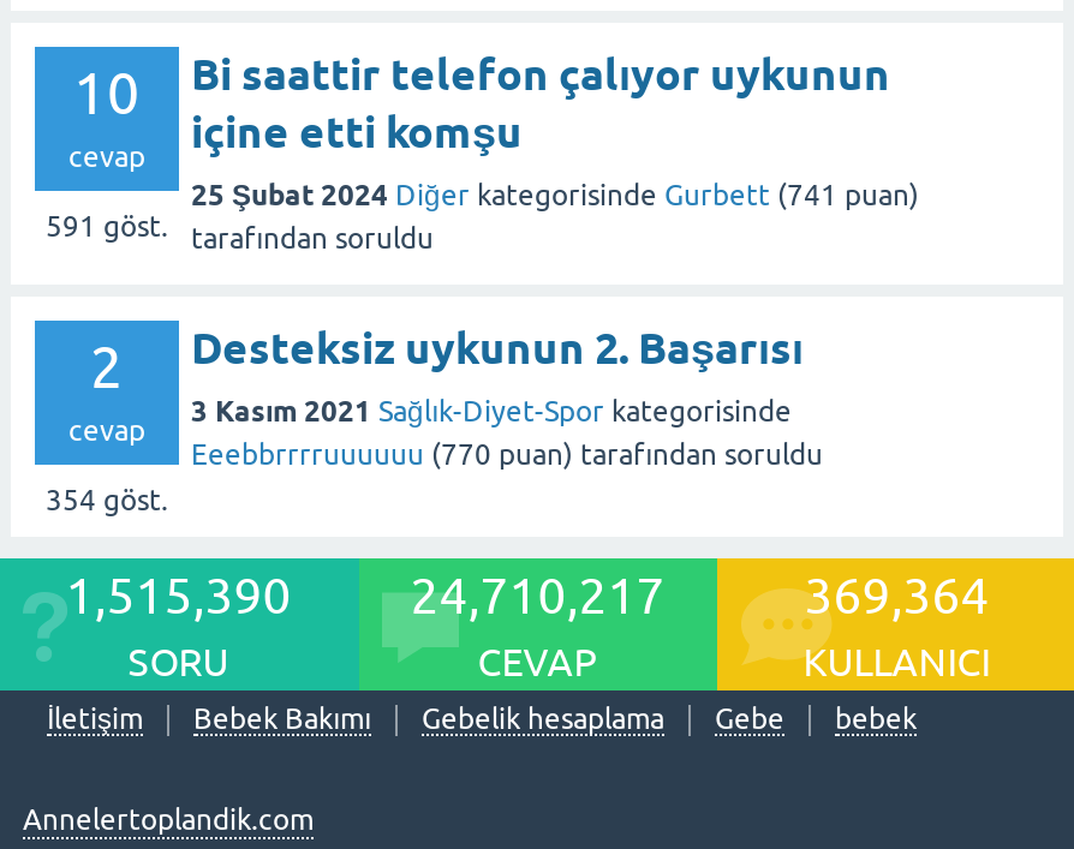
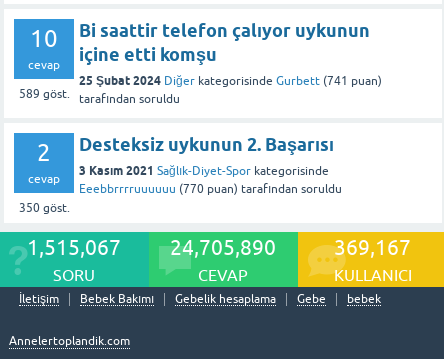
[46,210,434,255] 591 göst. tarafından soruldu -> [18,87,180,106] 589 göst. tarafından soruldu
[46,483,168,517] 354 göst. -> [18,201,69,215] 350 göst.
[66,568,291,623] 1,515,390 -> [27,236,121,259] 1,515,067
[410,568,665,623] 24,710,217 -> [170,236,276,259] 24,705,890
[804,568,989,623] 369,364 -> [334,236,411,259] 369,167

